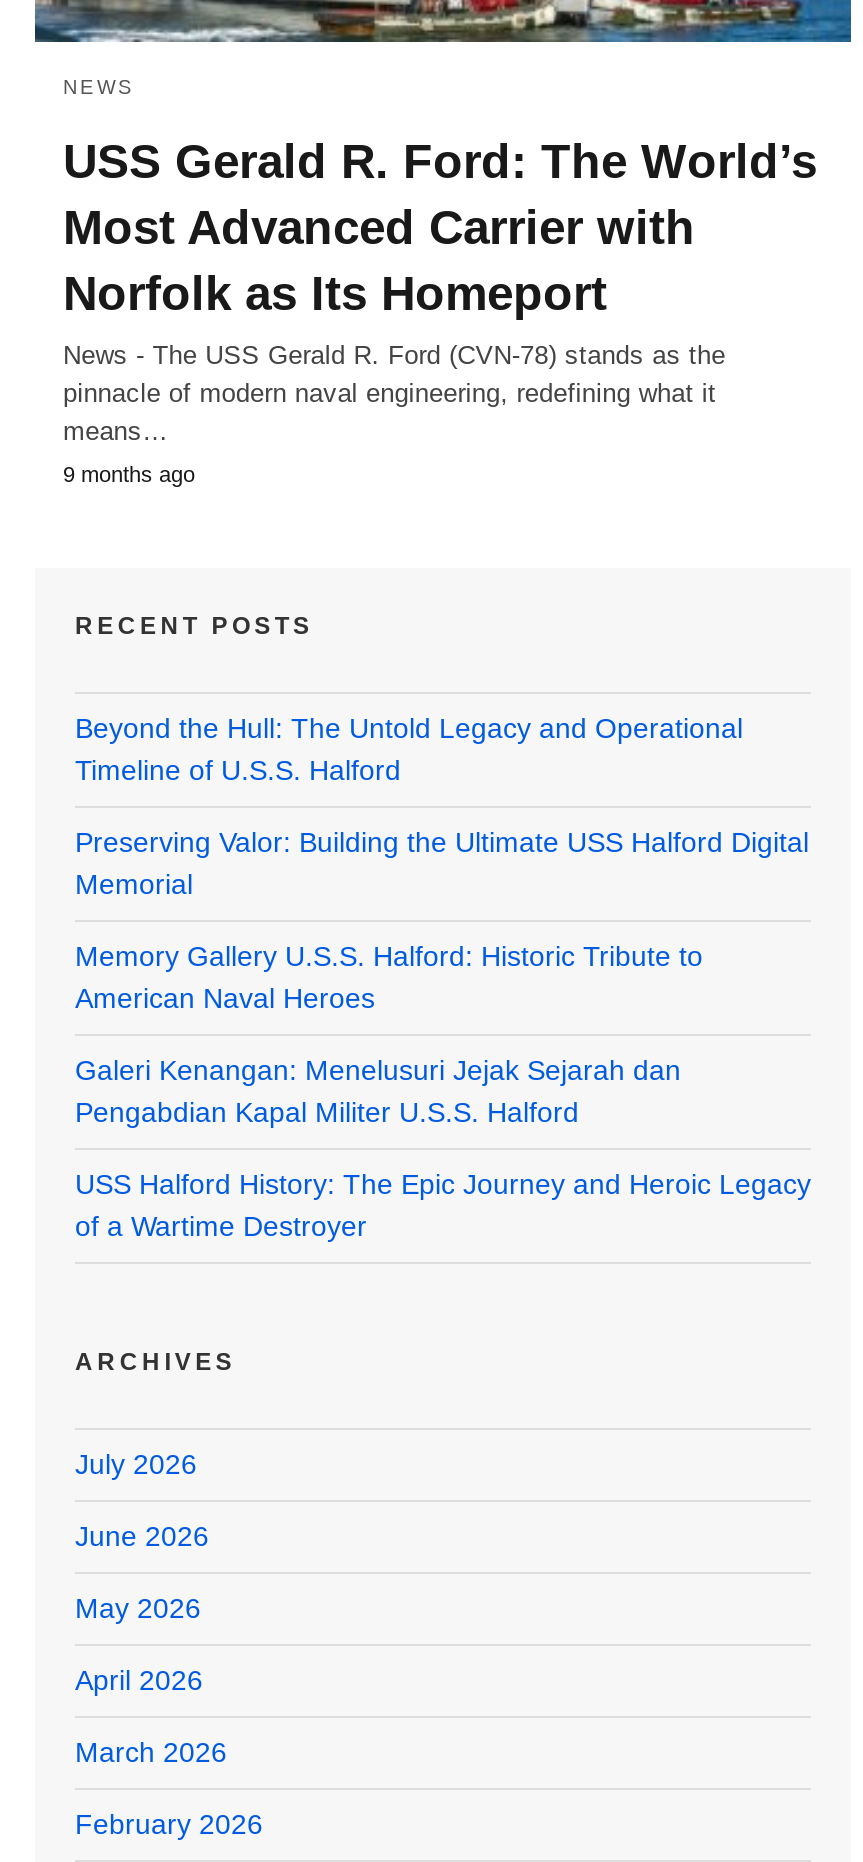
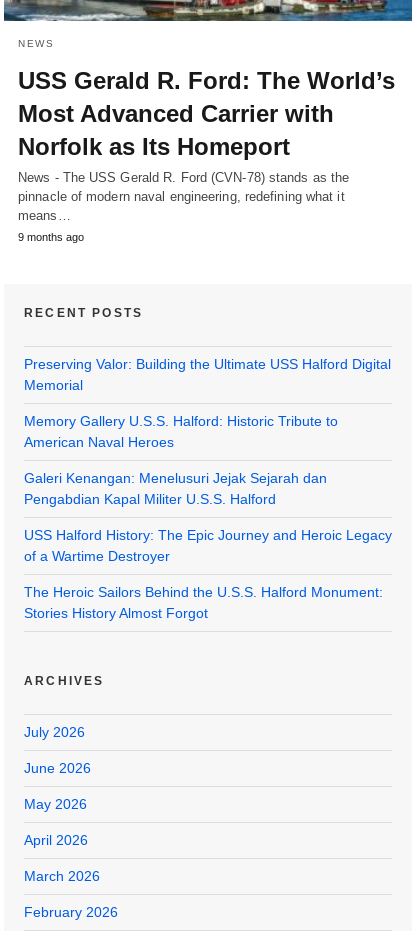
[75,712,743,786] Beyond the Hull: The Untold Legacy and Operational | Timeline of U.S.S. Halford -> none
moved [75,826,811,1242] -> [24,356,392,564]: Preserving Valor: Building the Ultimate USS Halford Digital | Memorial | Memory Gallery U.S.S. Halford: Historic Tribute to | American Naval Heroes | Galeri Kenangan: Menelusuri Jejak Sejarah dan | Pengabdian Kapal Militer U.S.S. Halford | USS Halford History: The Epic Journey and Heroic Legacy | of a Wartime Destroyer
none -> [24,584,383,621] The Heroic Sailors Behind the U.S.S. Halford Monument: | Stories History Almost Forgot

